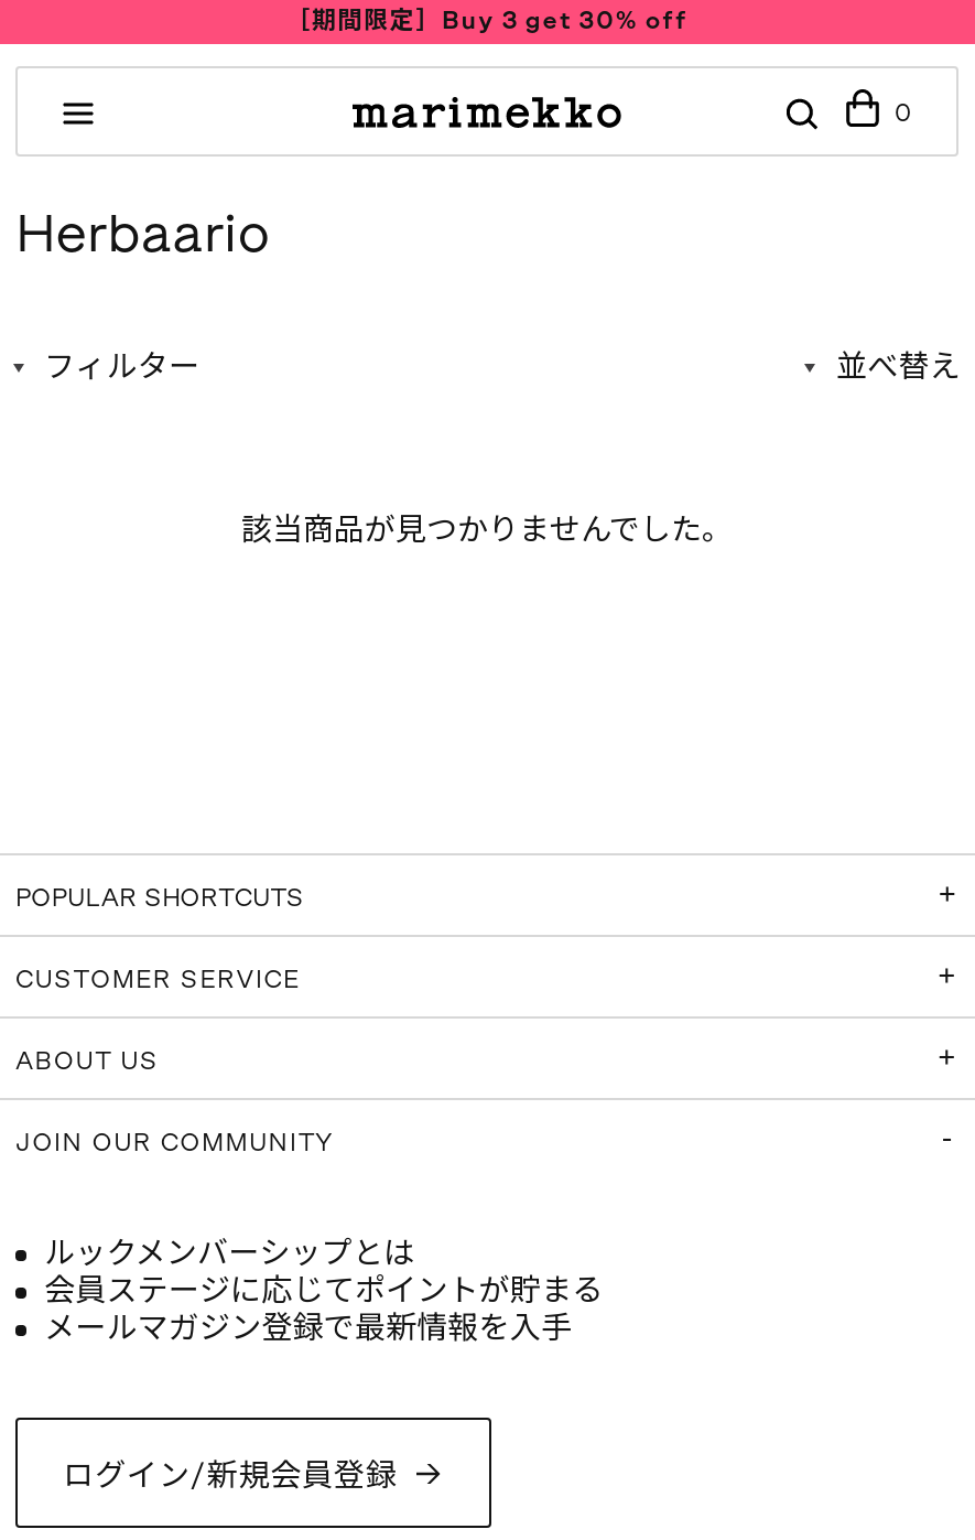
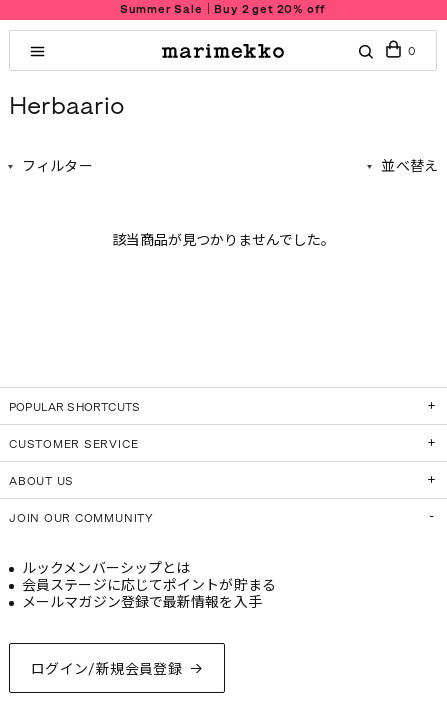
[286,7,688,35] ［期間限定］Buy 3 get 30% off -> [120,3,326,16] Summer Sale｜Buy 2 get 20% off

